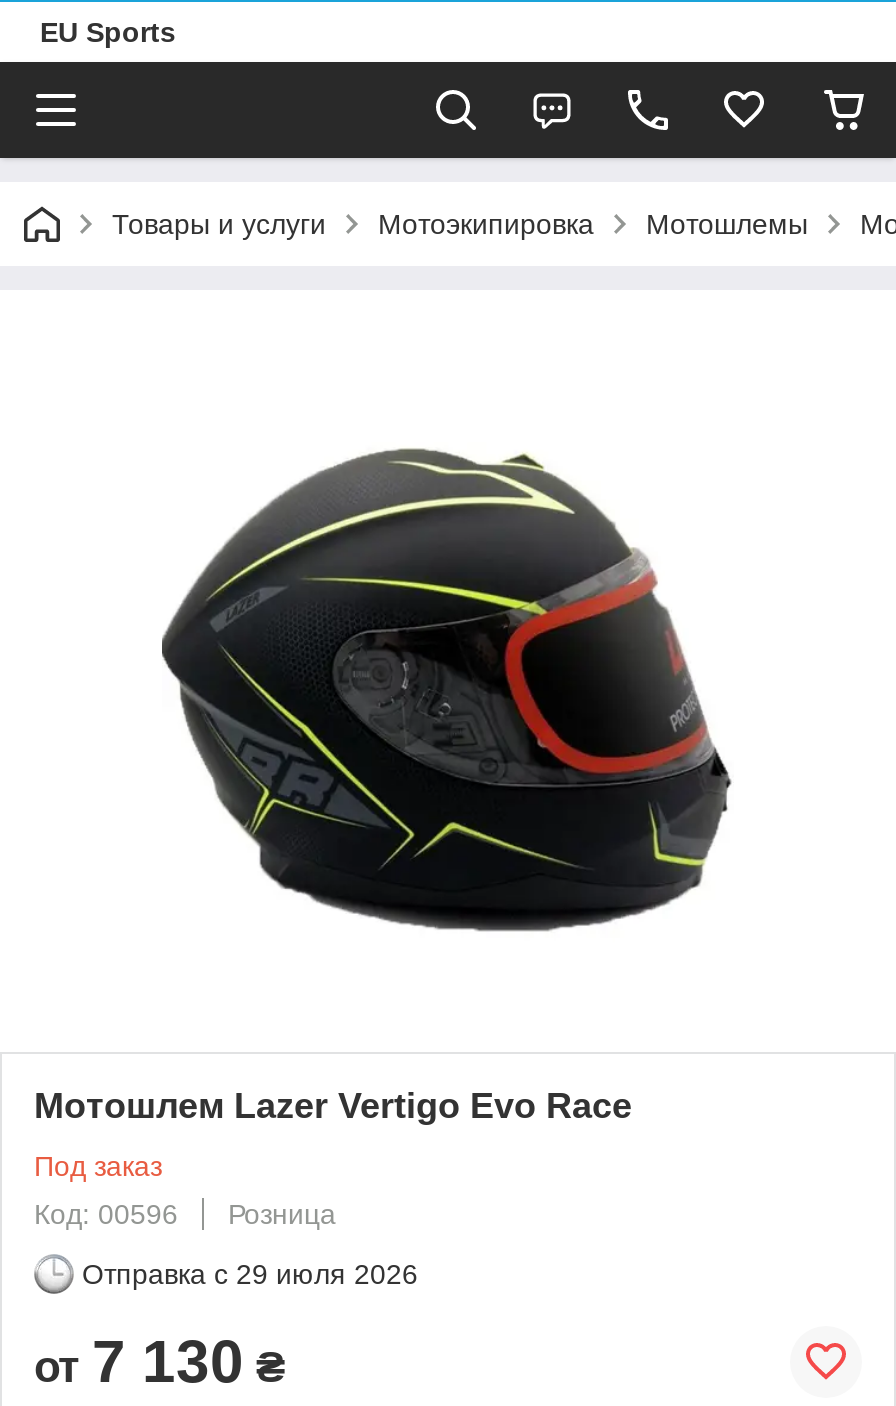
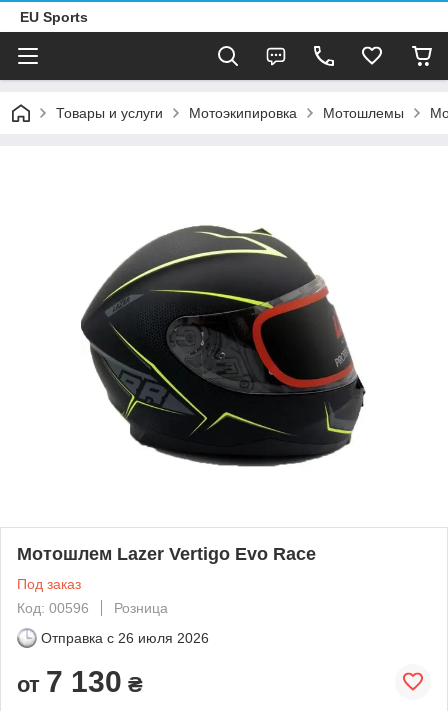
[82,1258,418,1290] Отправка с 29 июля 2026 -> [41,630,209,646] Отправка с 26 июля 2026

